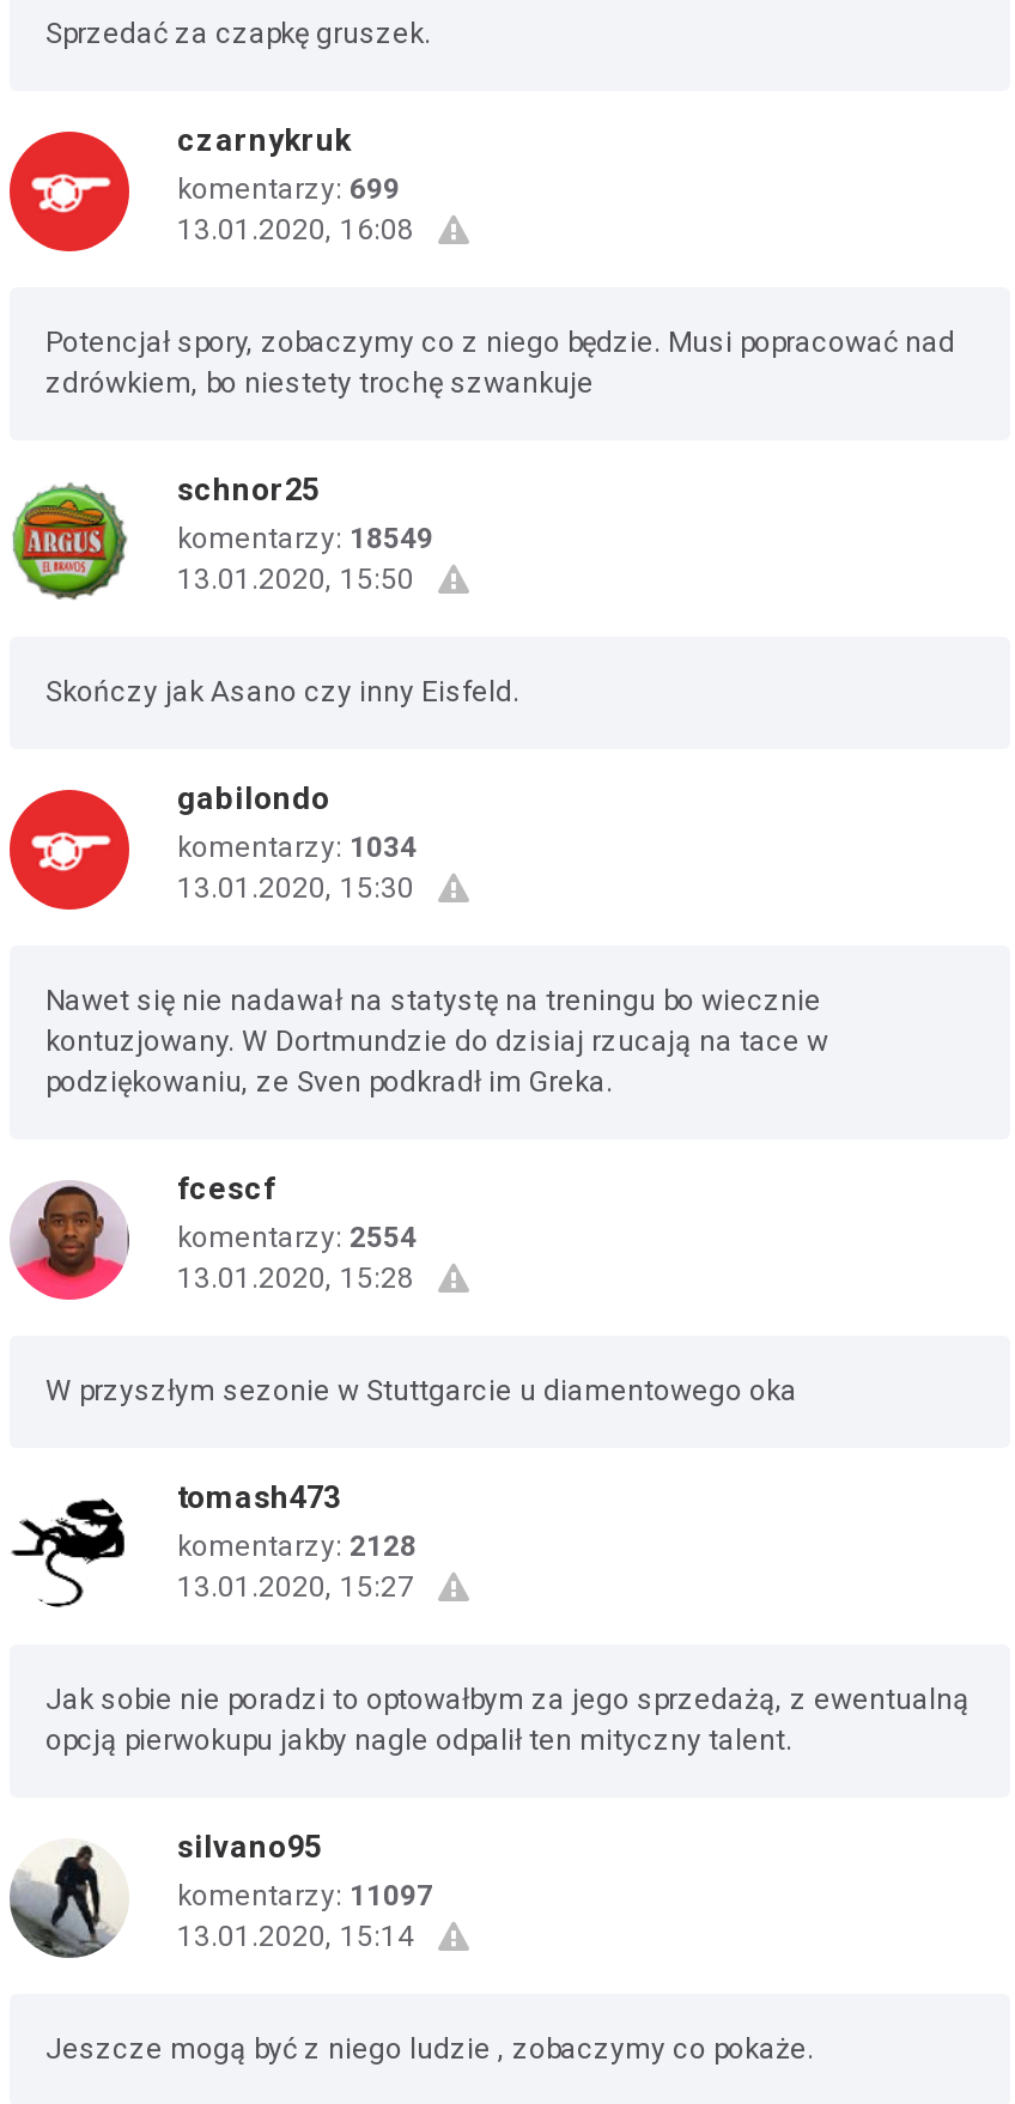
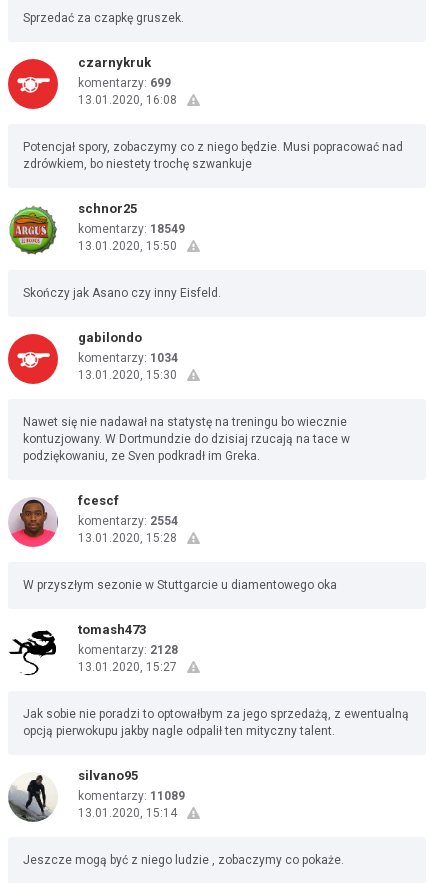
[177,1878,433,1911] komentarzy: 11097 -> [78,788,185,802] komentarzy: 11089

